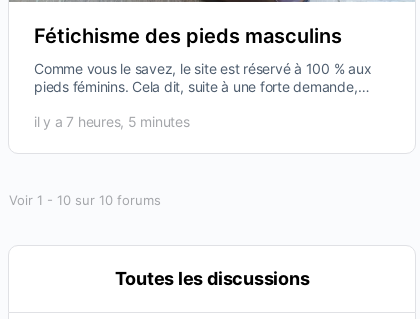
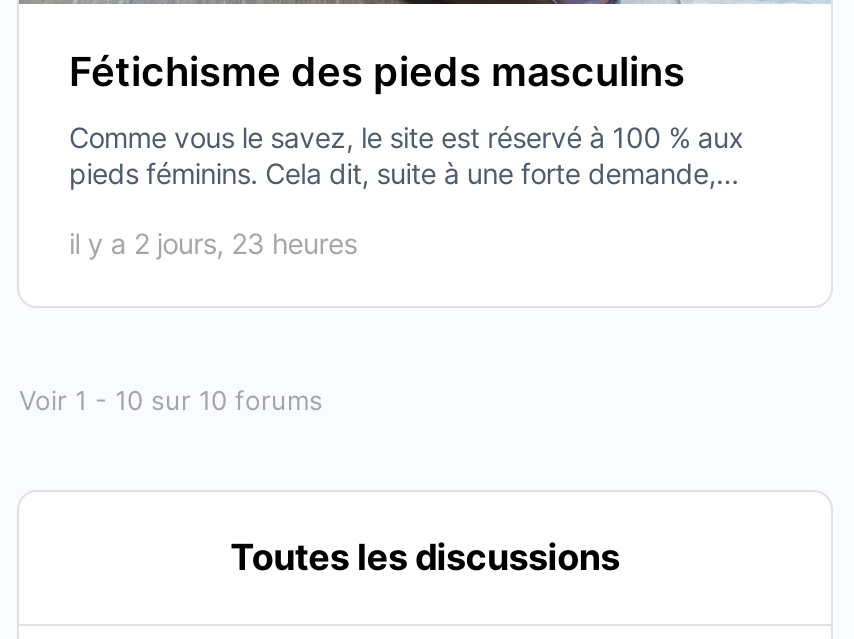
[34,113,190,130] il y a 7 heures, 5 minutes -> [69,226,357,260] il y a 2 jours, 23 heures

